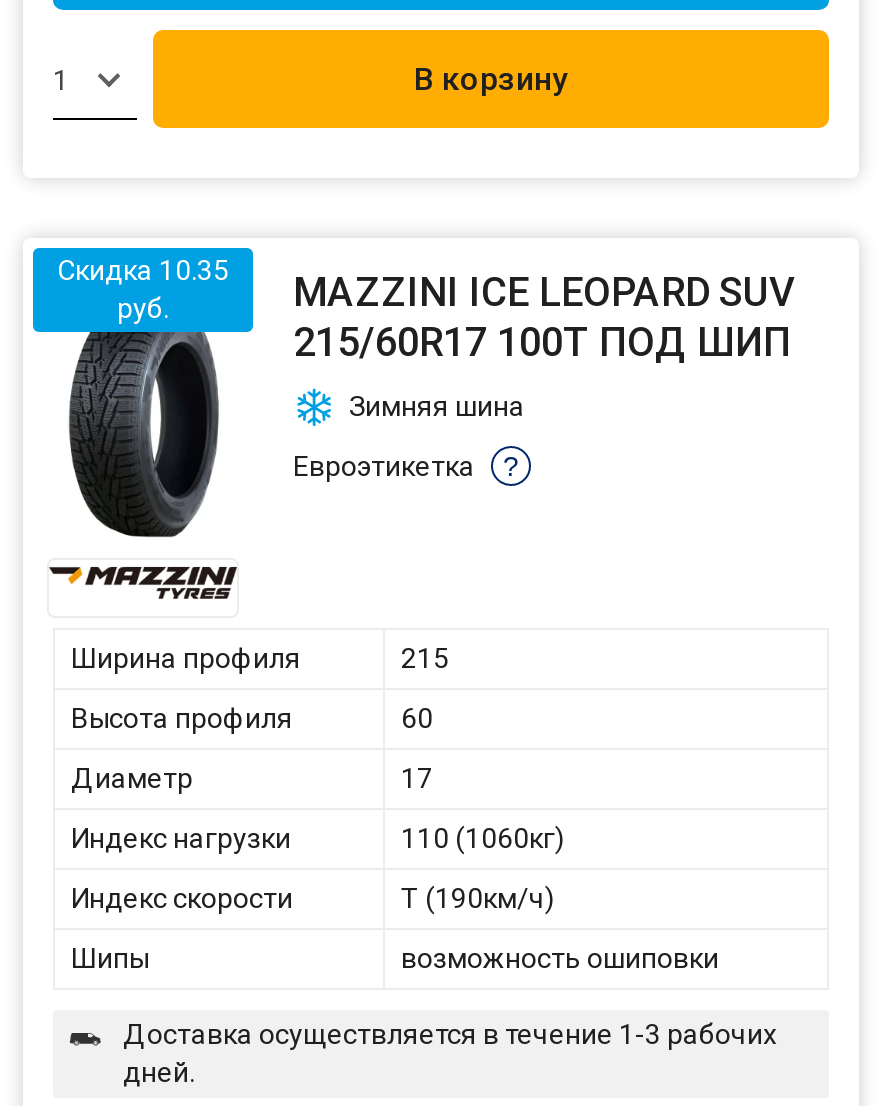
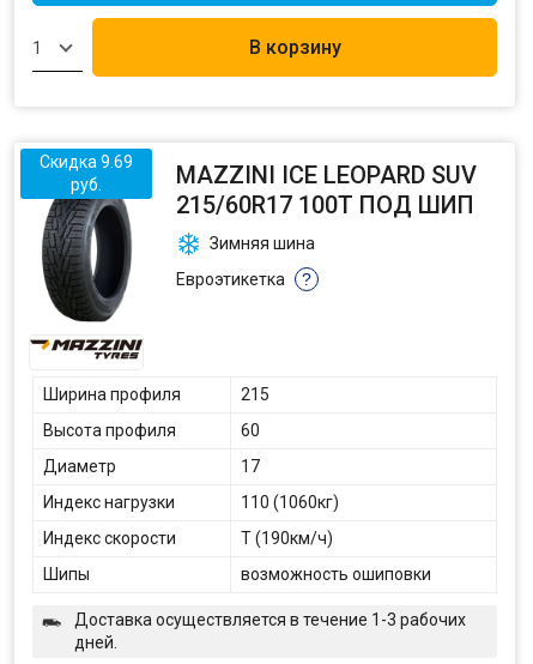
[57,254,229,286] Скидка 10.35 -> [40,152,133,171] Скидка 9.69

